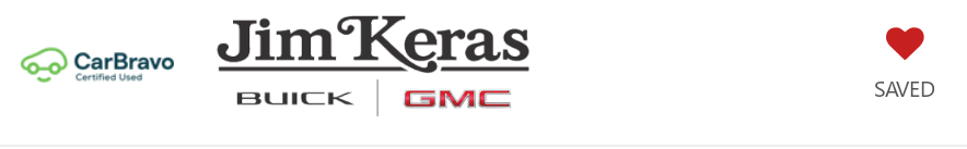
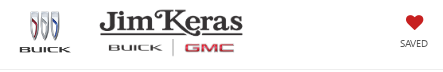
[19,21,176,108] [image] -> [10,11,80,54] [image]

